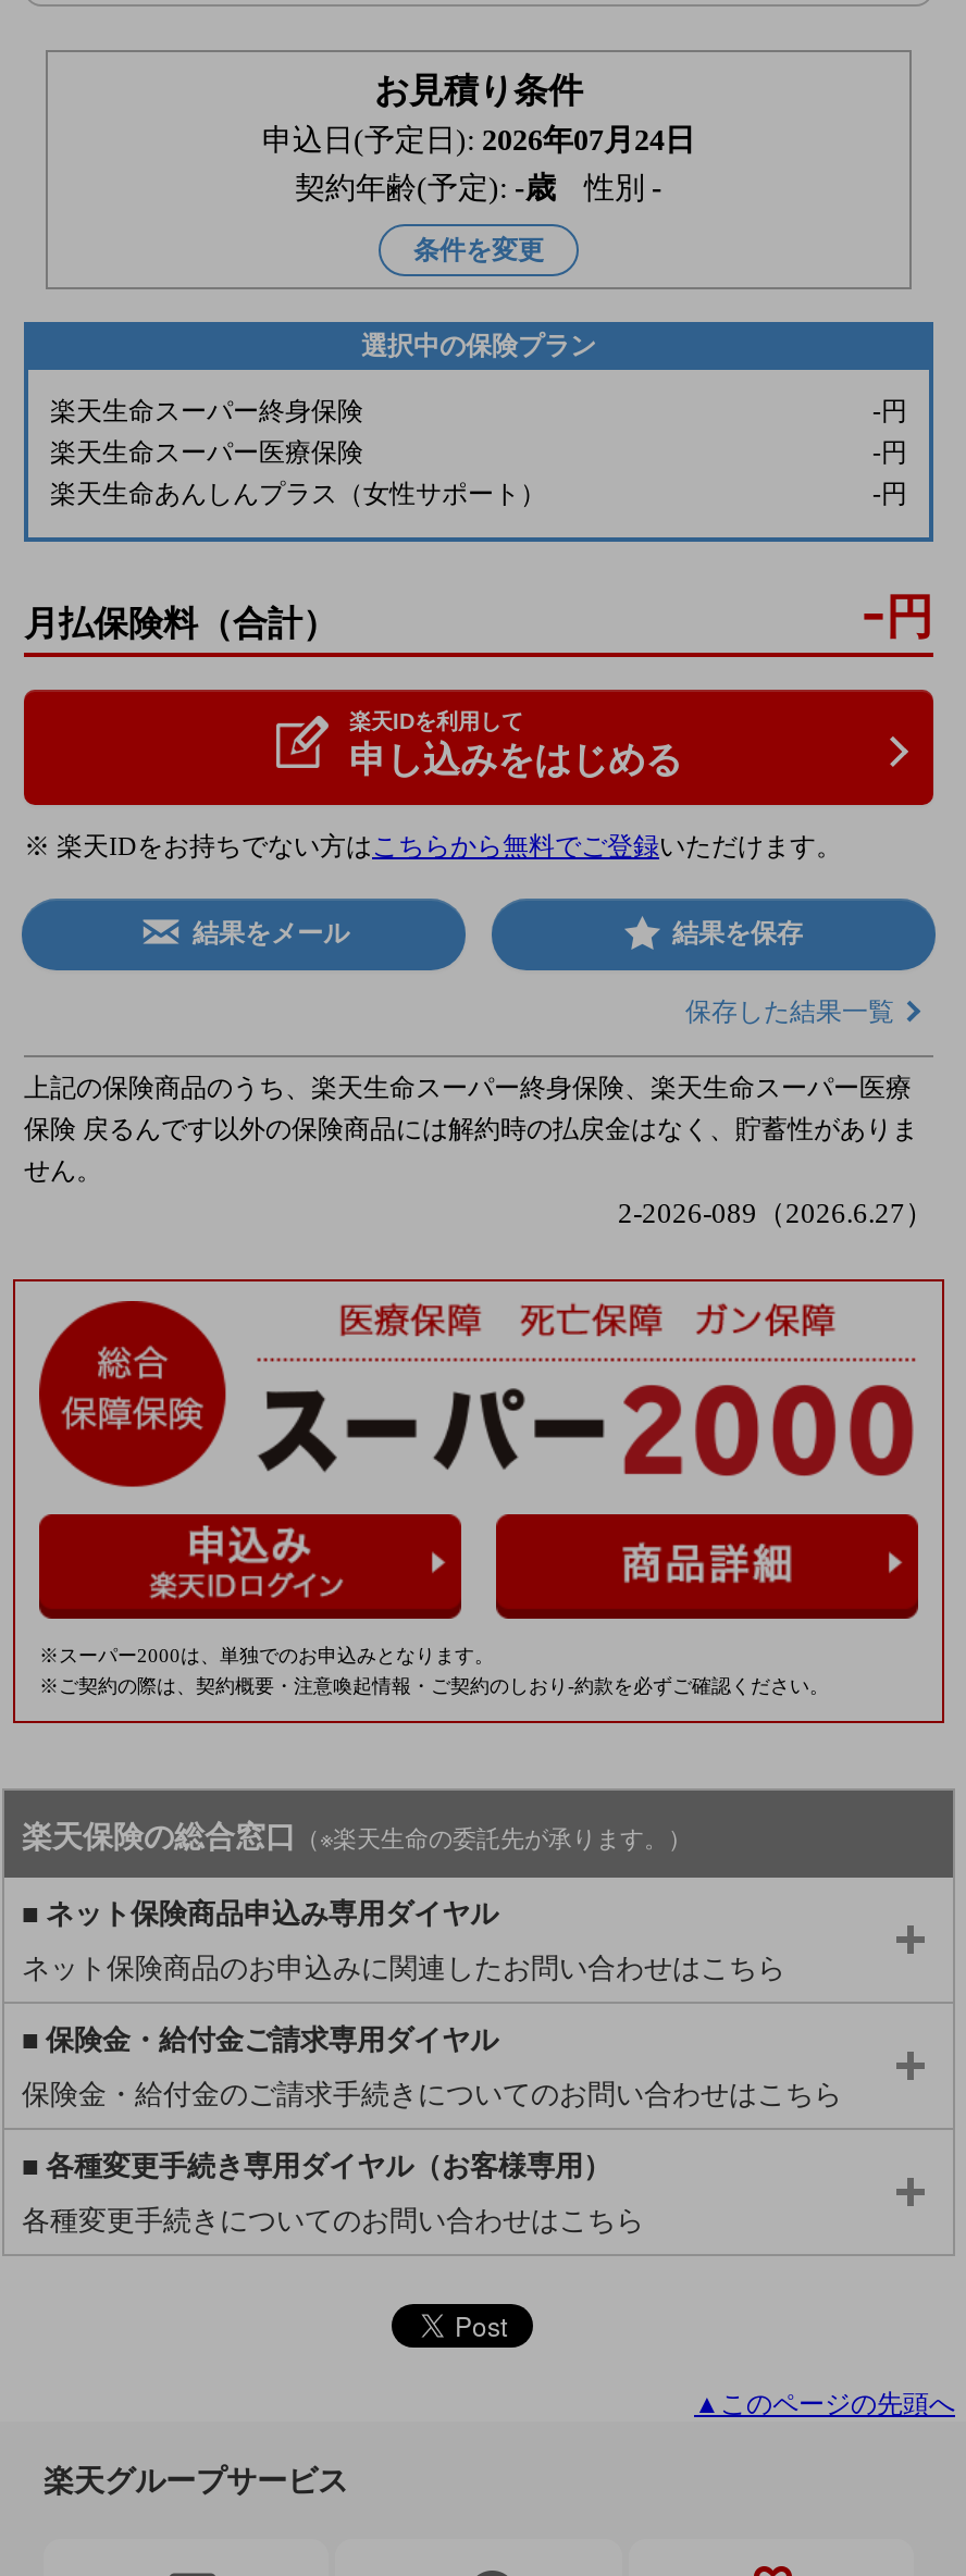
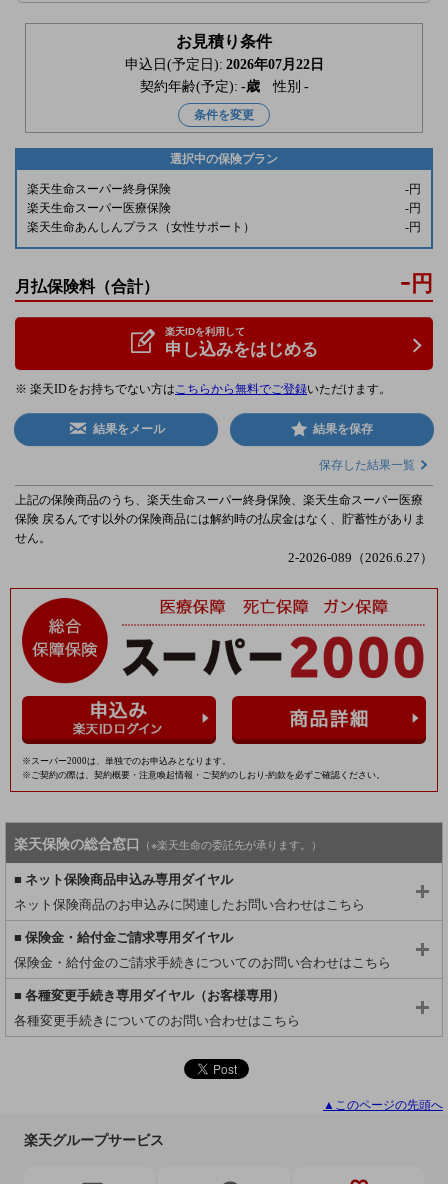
[262,124,695,157] 申込日(予定日): 2026年07月24日 -> [124,57,323,72] 申込日(予定日): 2026年07月22日

